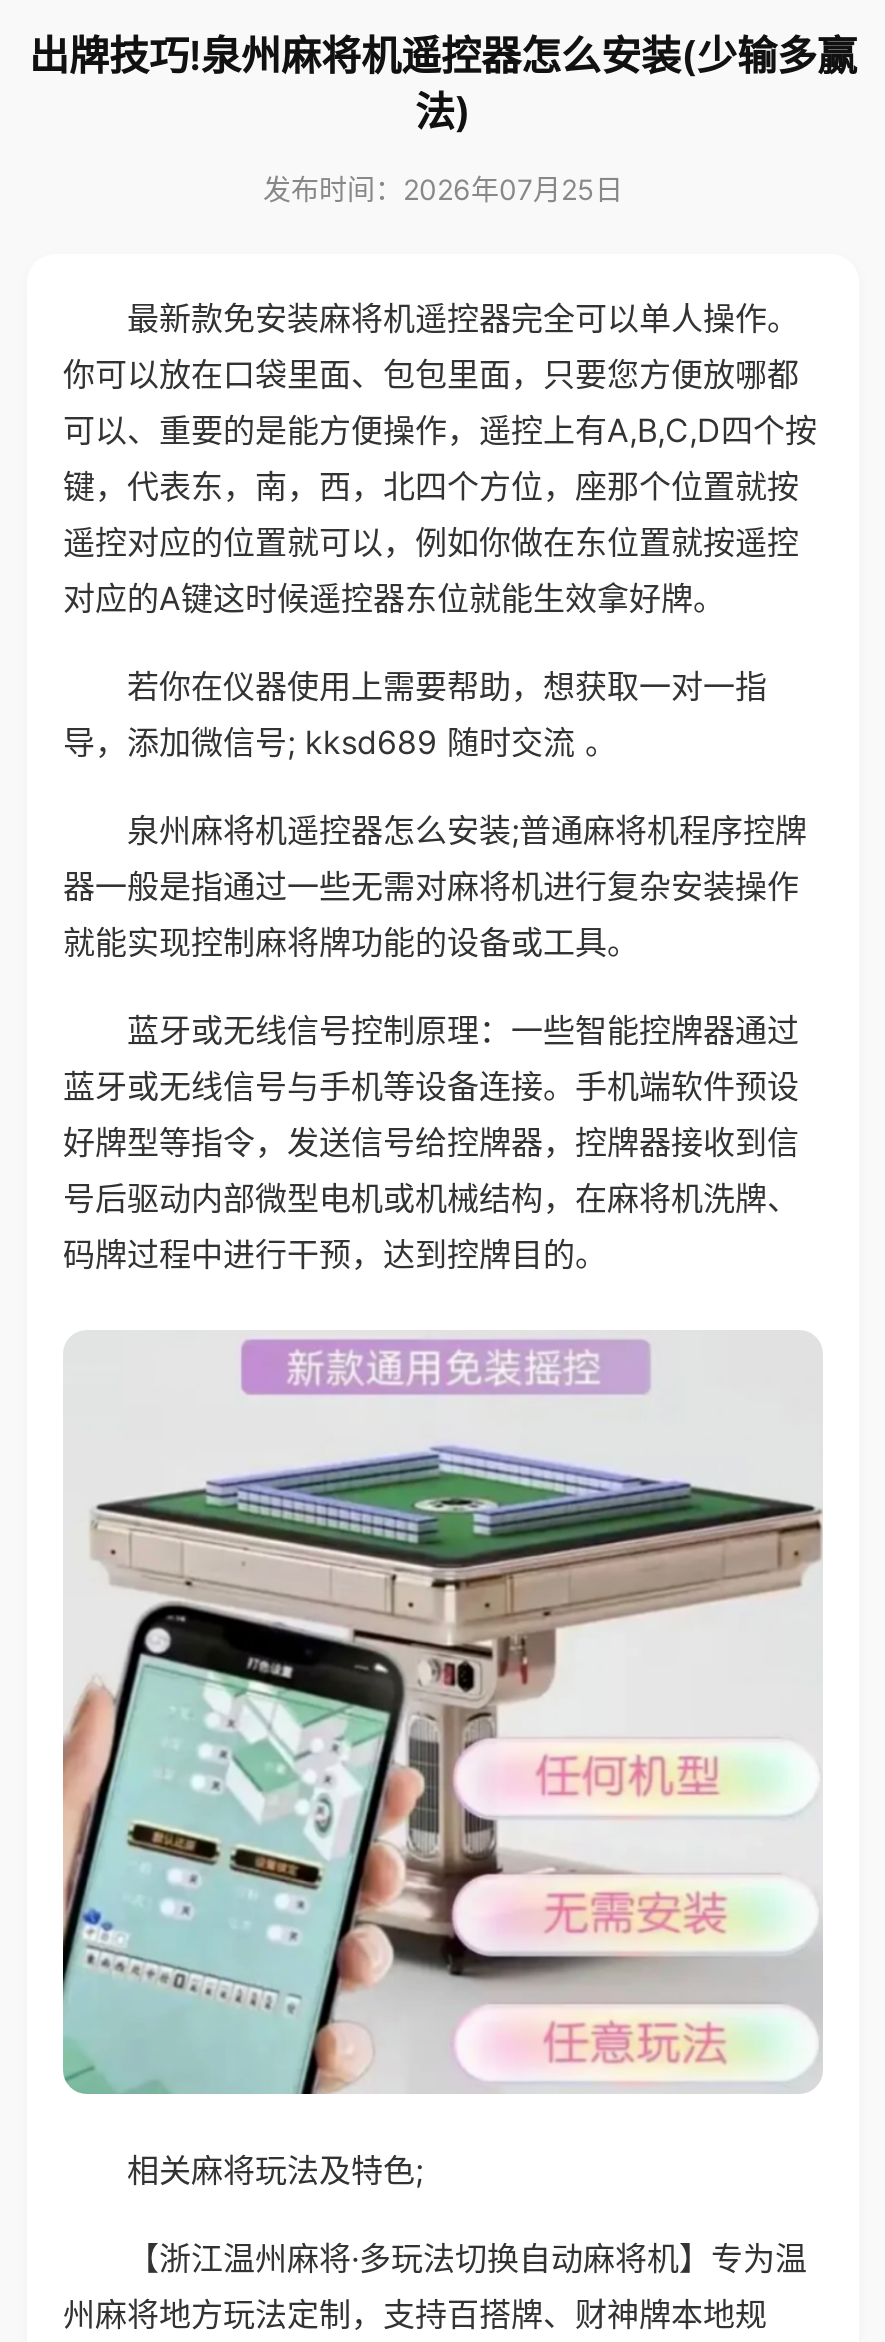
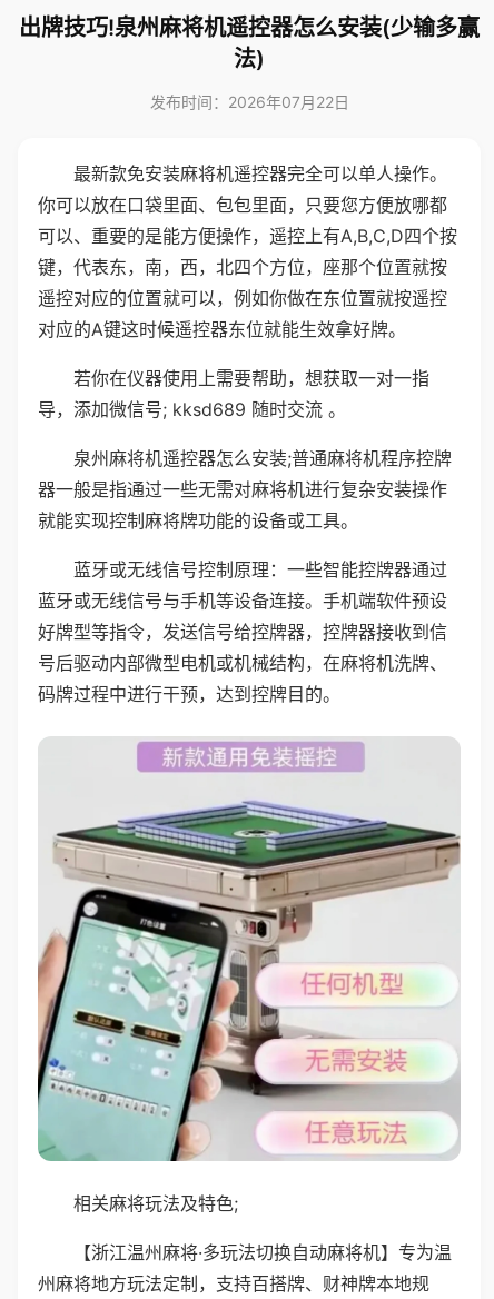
[263,172,623,206] 发布时间：2026年07月25日 -> [150,92,349,111] 发布时间：2026年07月22日

